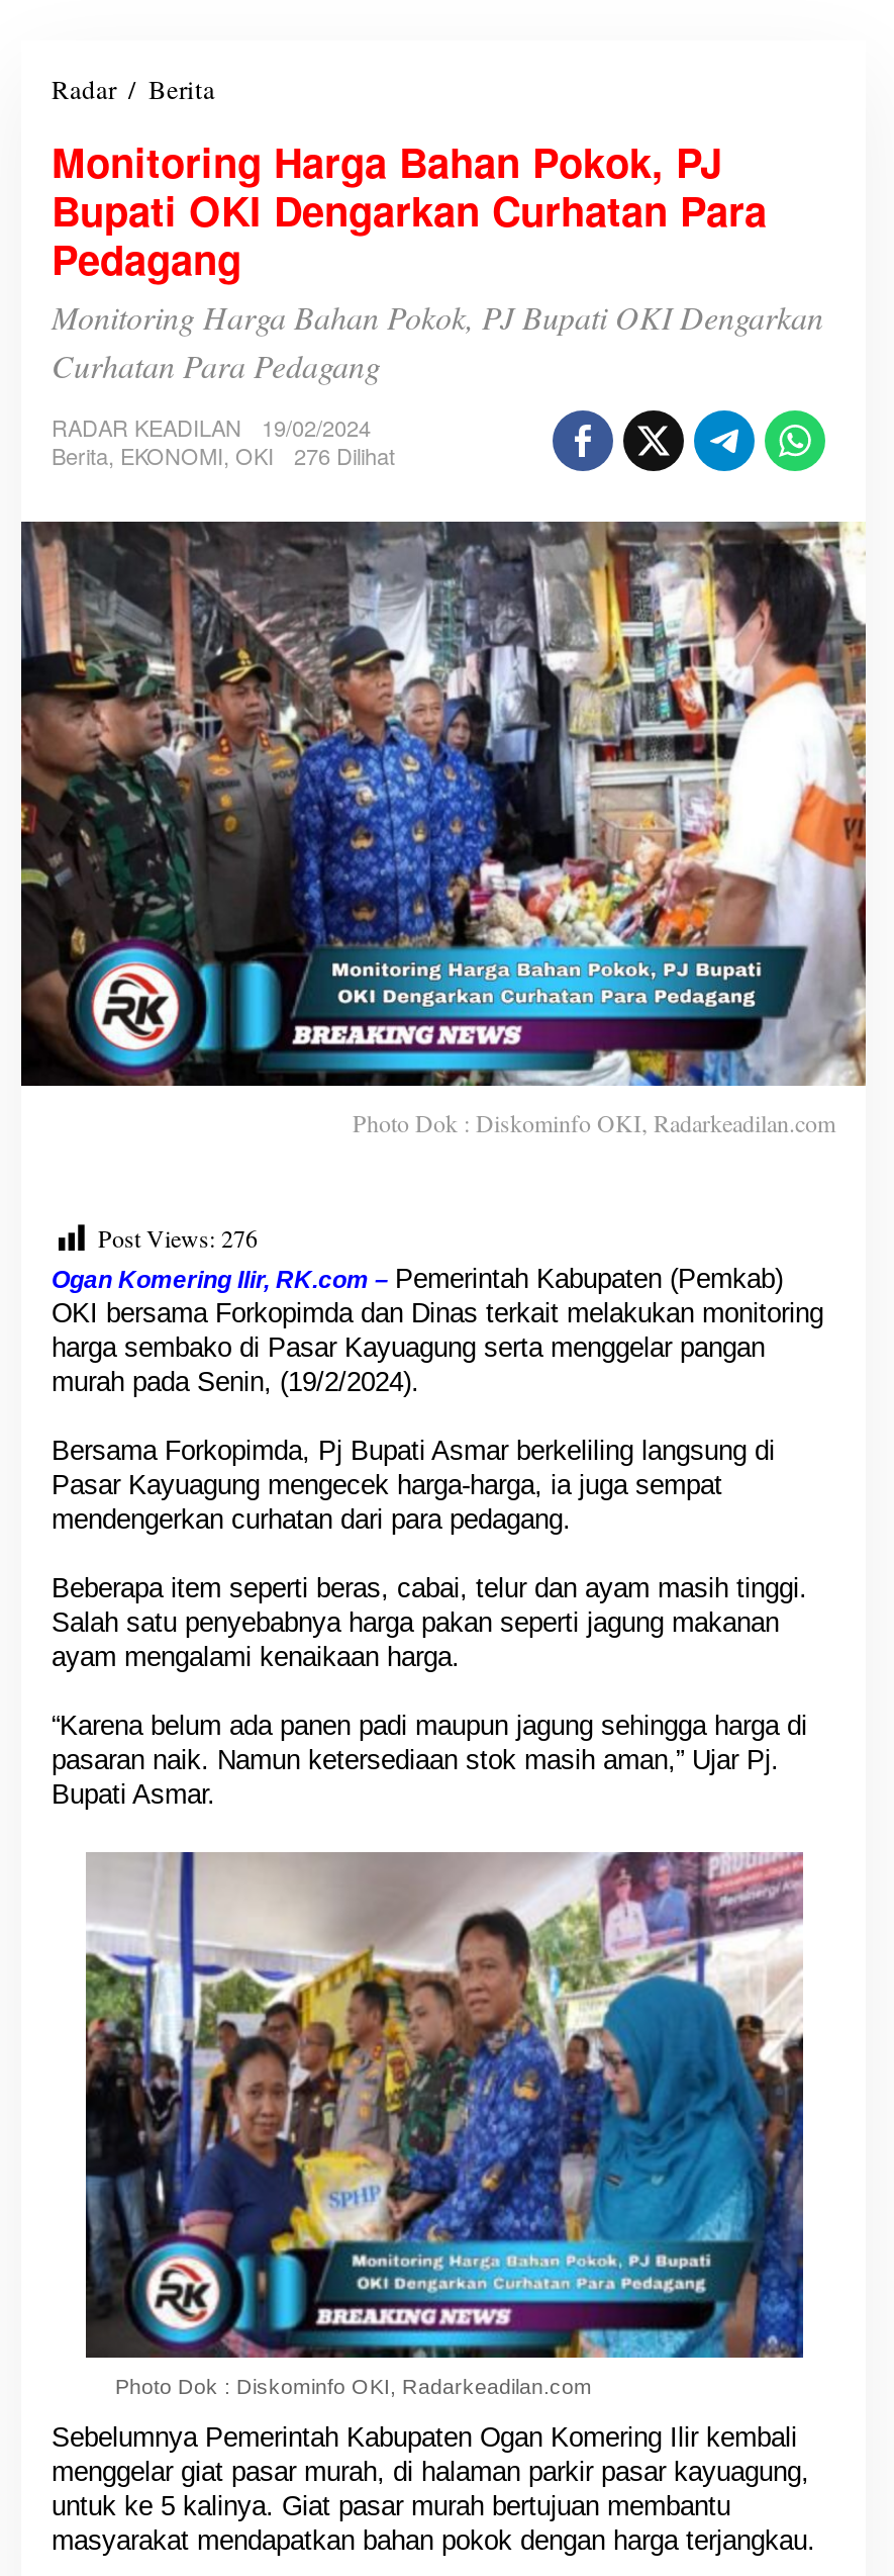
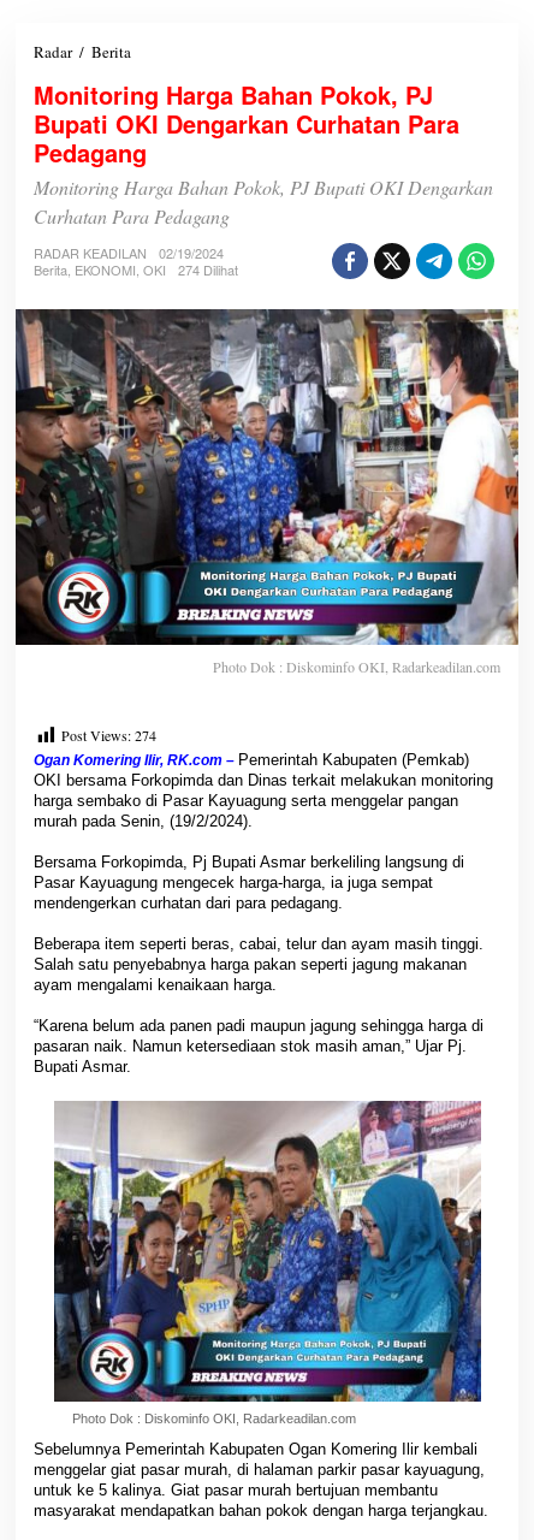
[262,410,371,442] 19/02/2024 -> [159,243,224,262] 02/19/2024
[294,438,395,470] 276 Dilihat -> [178,259,238,279] 274 Dilihat
[98,1221,258,1253] Post Views: 276 -> [61,725,156,744] Post Views: 274

